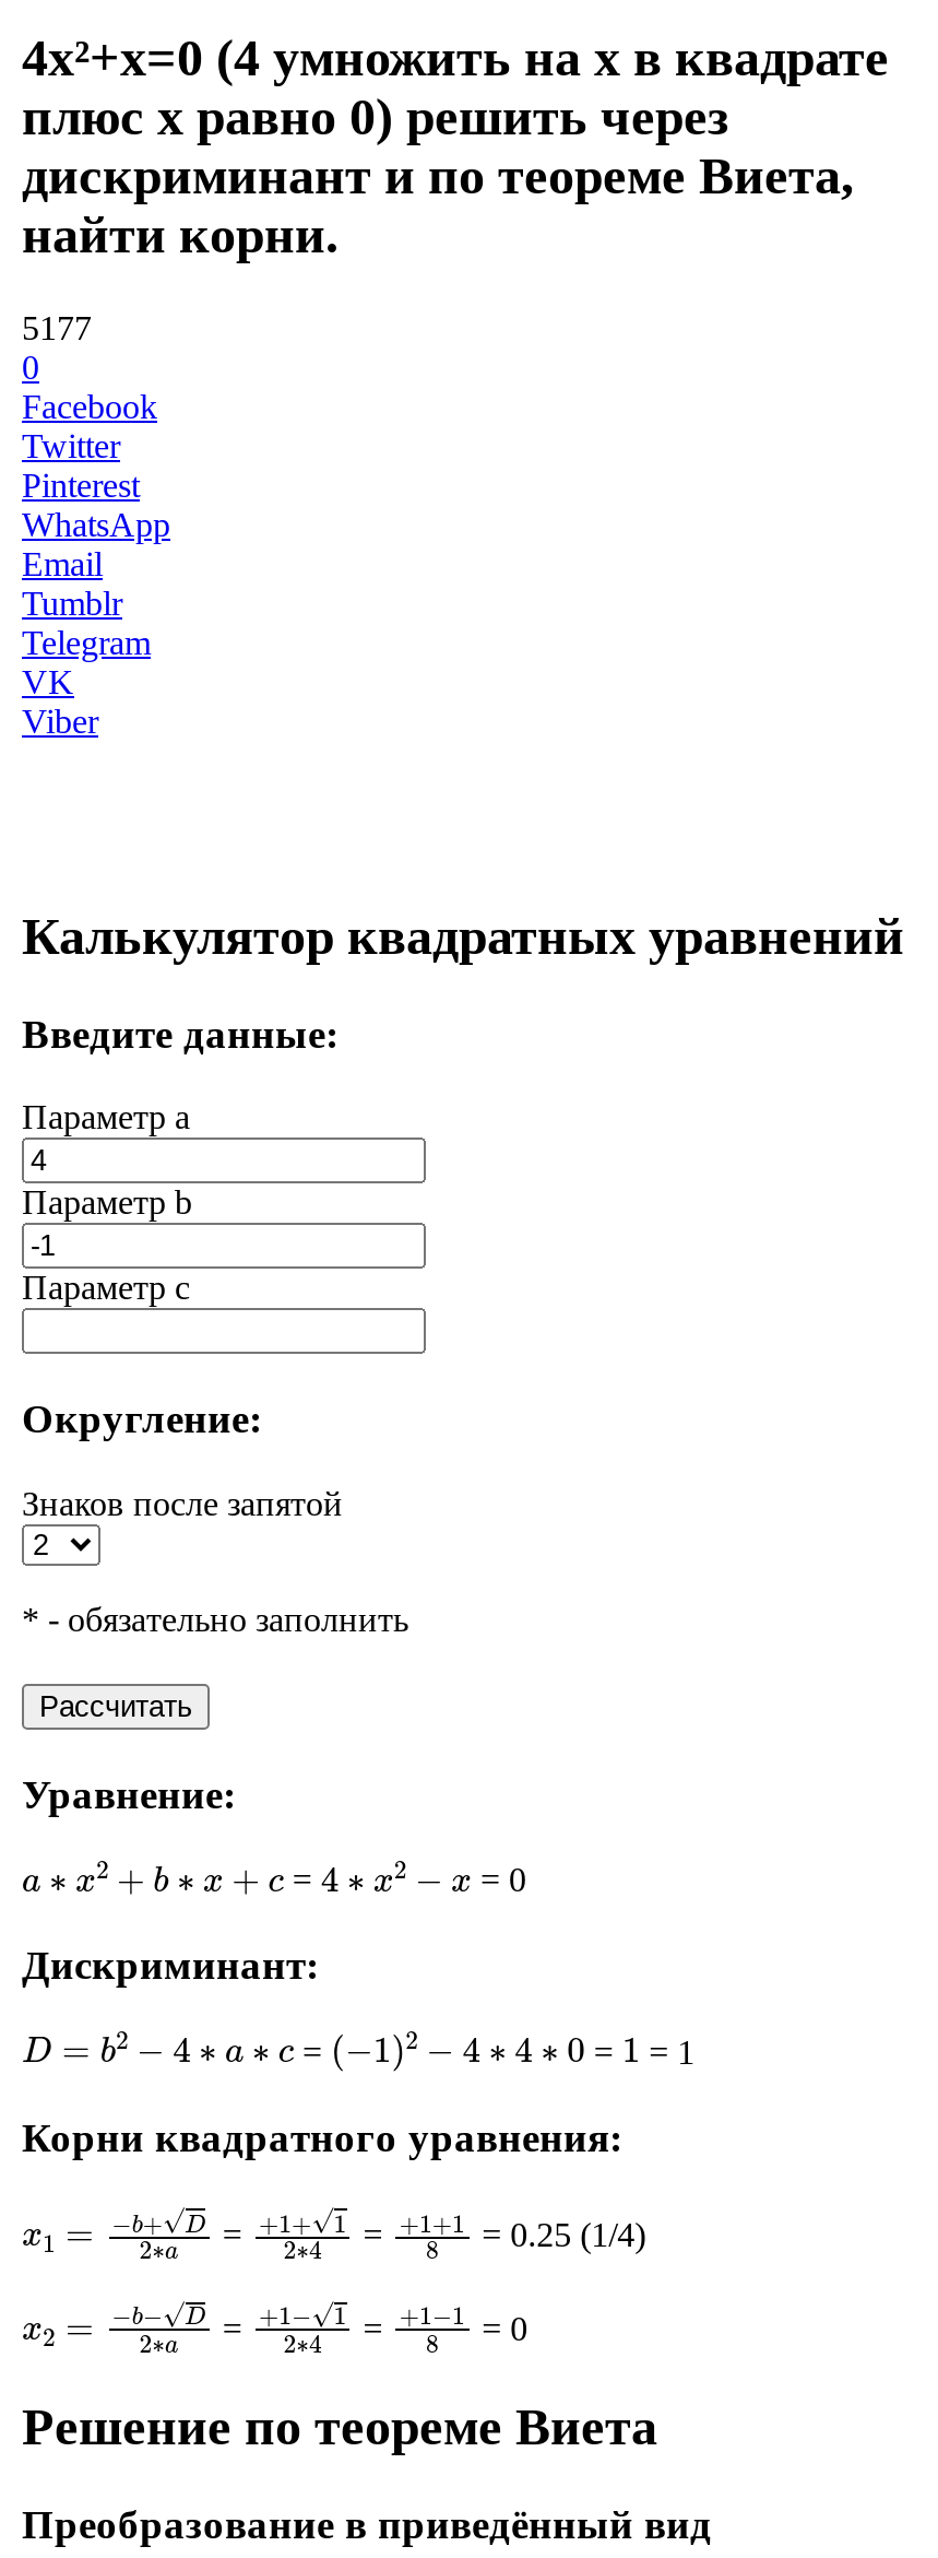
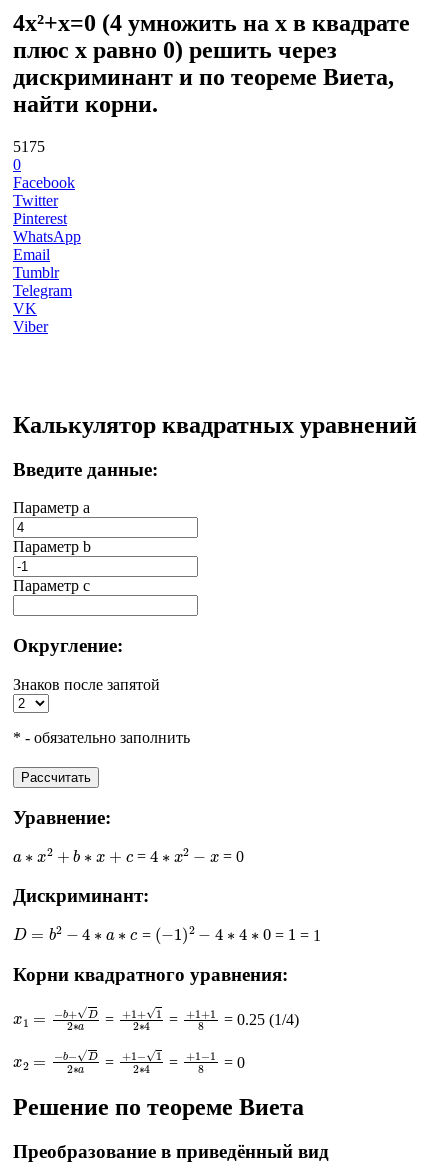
[22,309,92,346] 5177 -> [13,138,45,155] 5175

